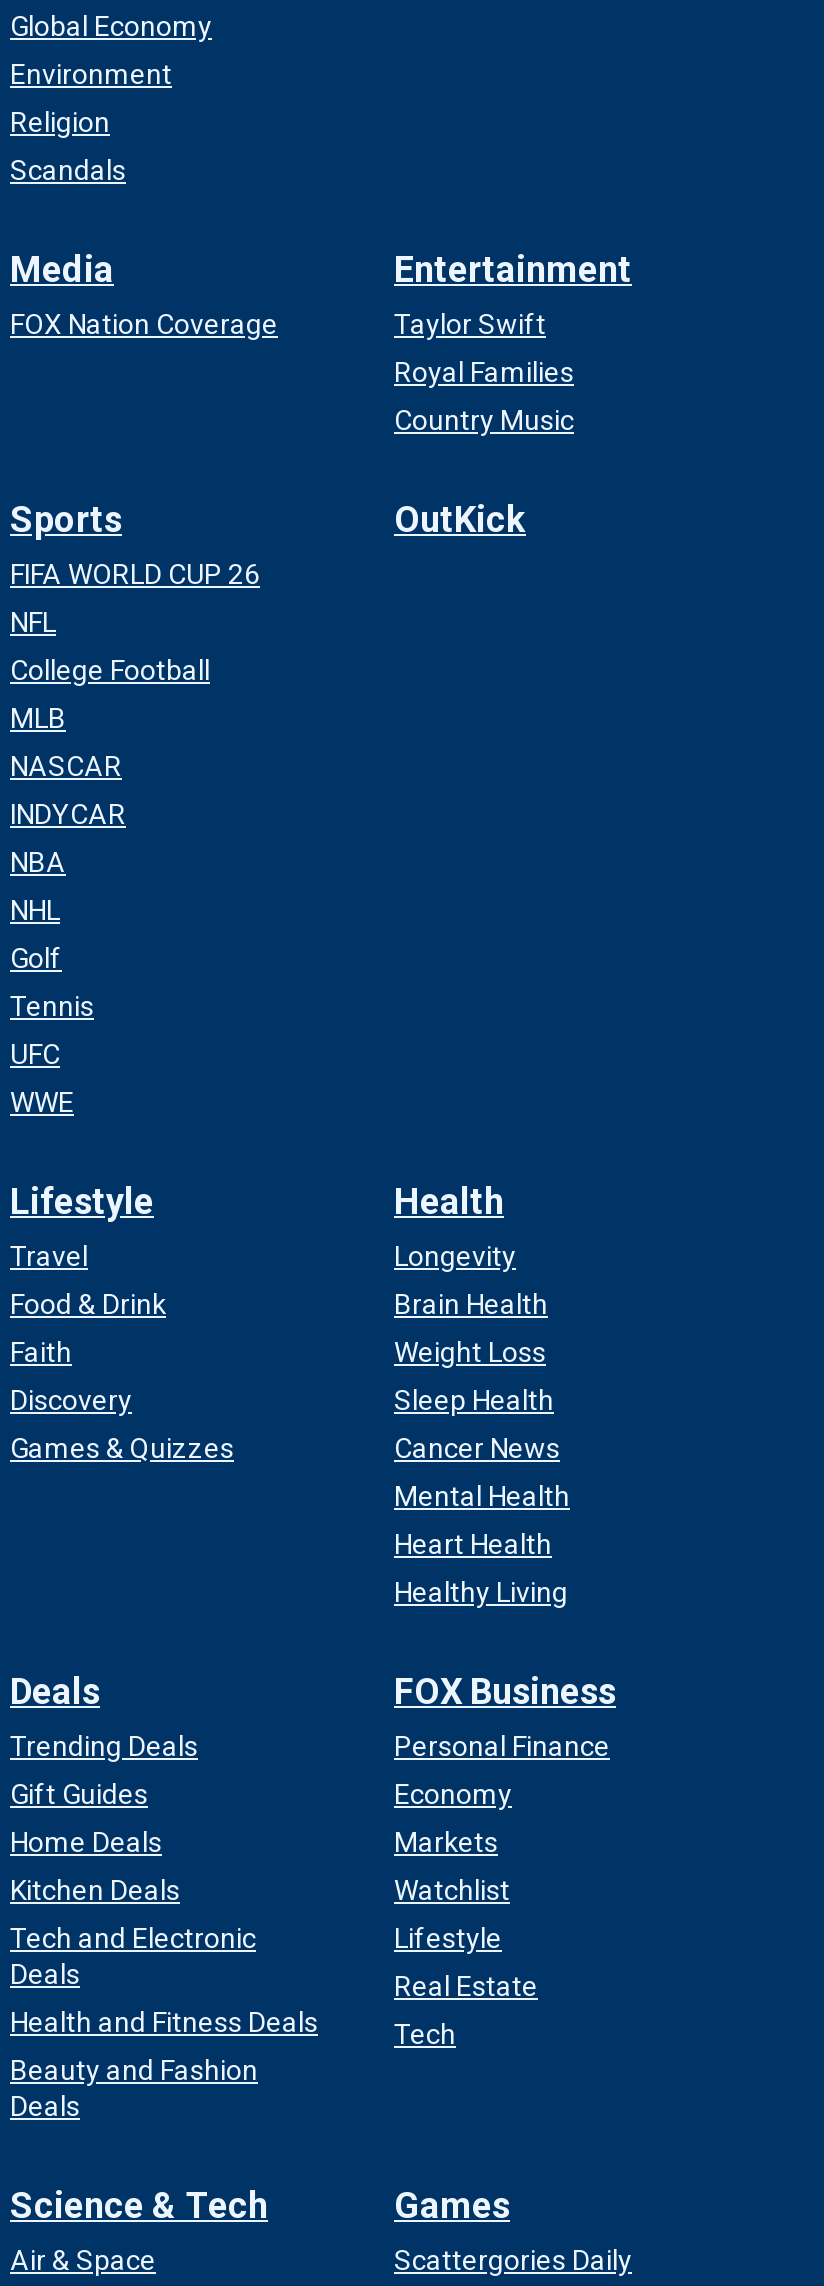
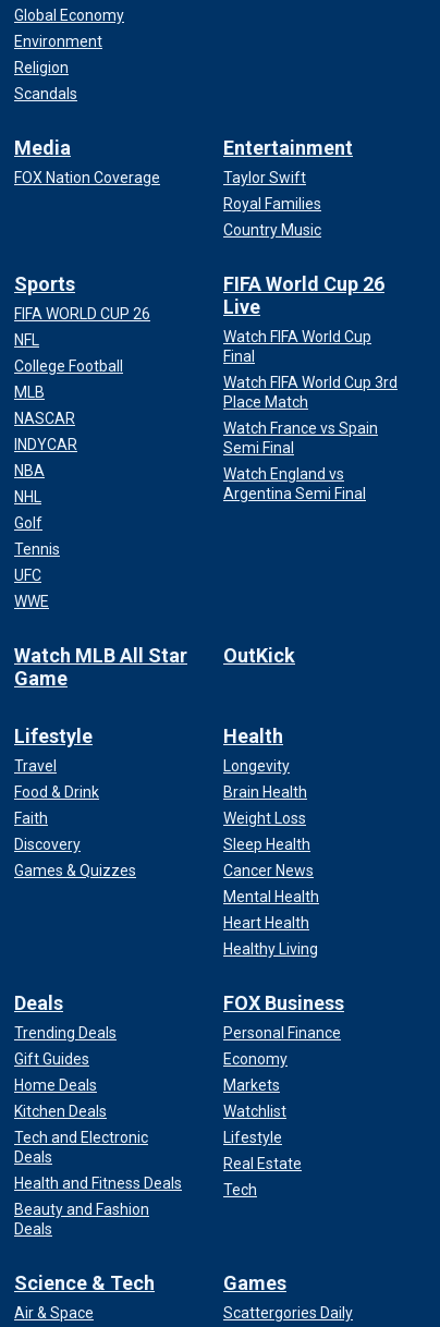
moved [394,498,526,540] -> [223,644,295,667]: OutKick
none -> [14,644,187,690] Watch MLB All Star | Game
none -> [223,272,398,502] FIFA World Cup 26 | Live | Watch FIFA World Cup | Final | Watch FIFA World Cup 3rd | Place Match | Watch France vs Spain | Semi Final | Watch England vs | Argentina Semi Final

